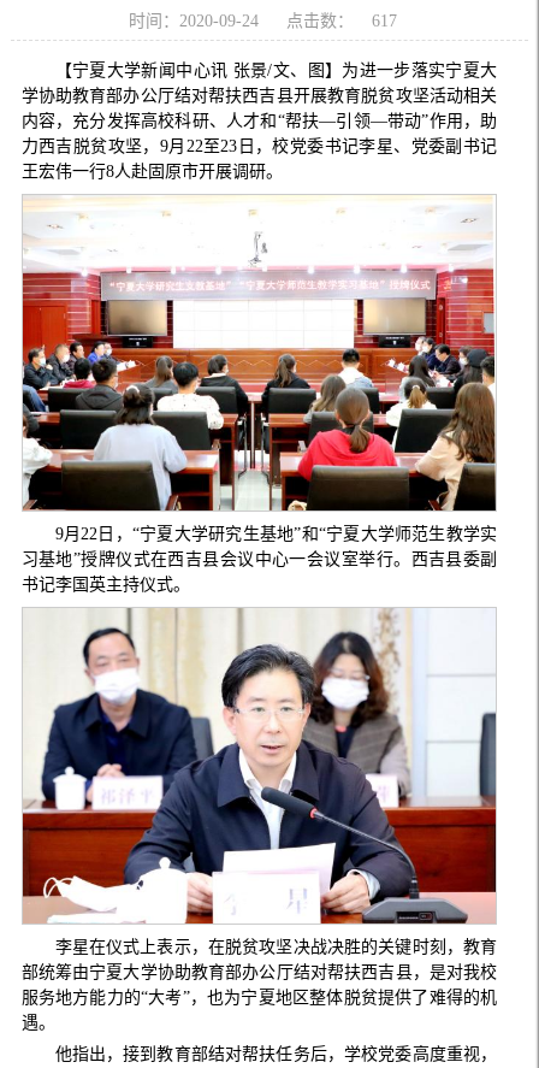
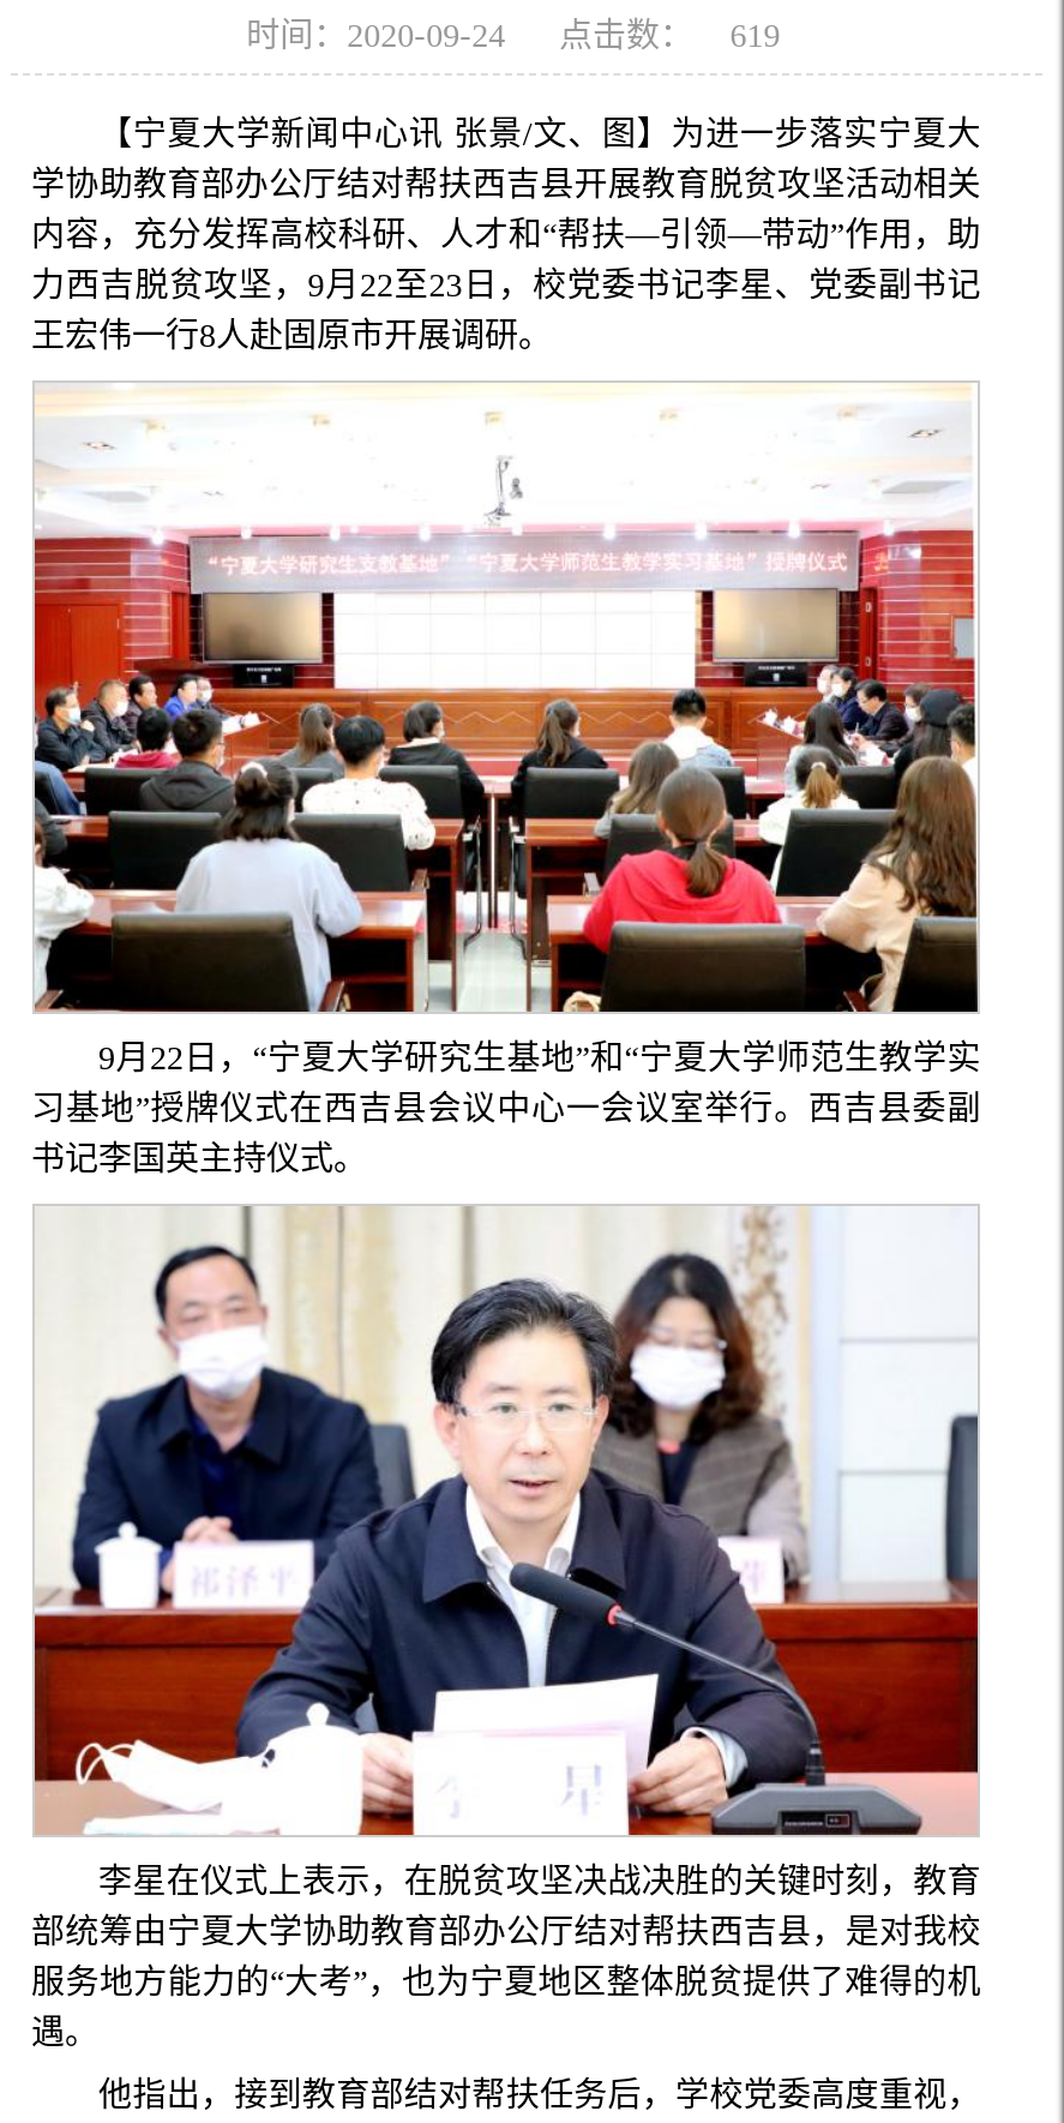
[129,13,397,31] 时间：2020-09-24 点击数： 617 -> [246,19,780,55] 时间：2020-09-24 点击数： 619

